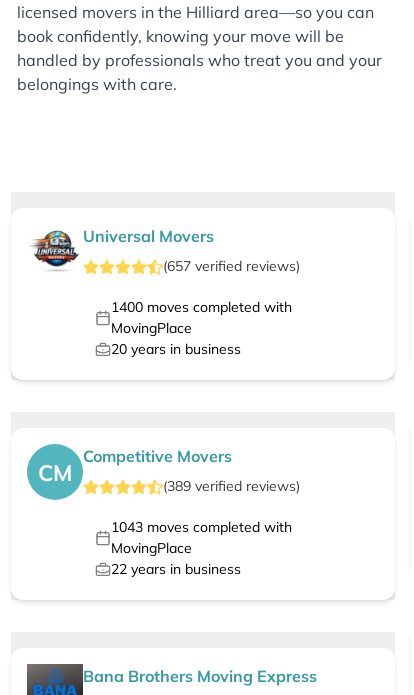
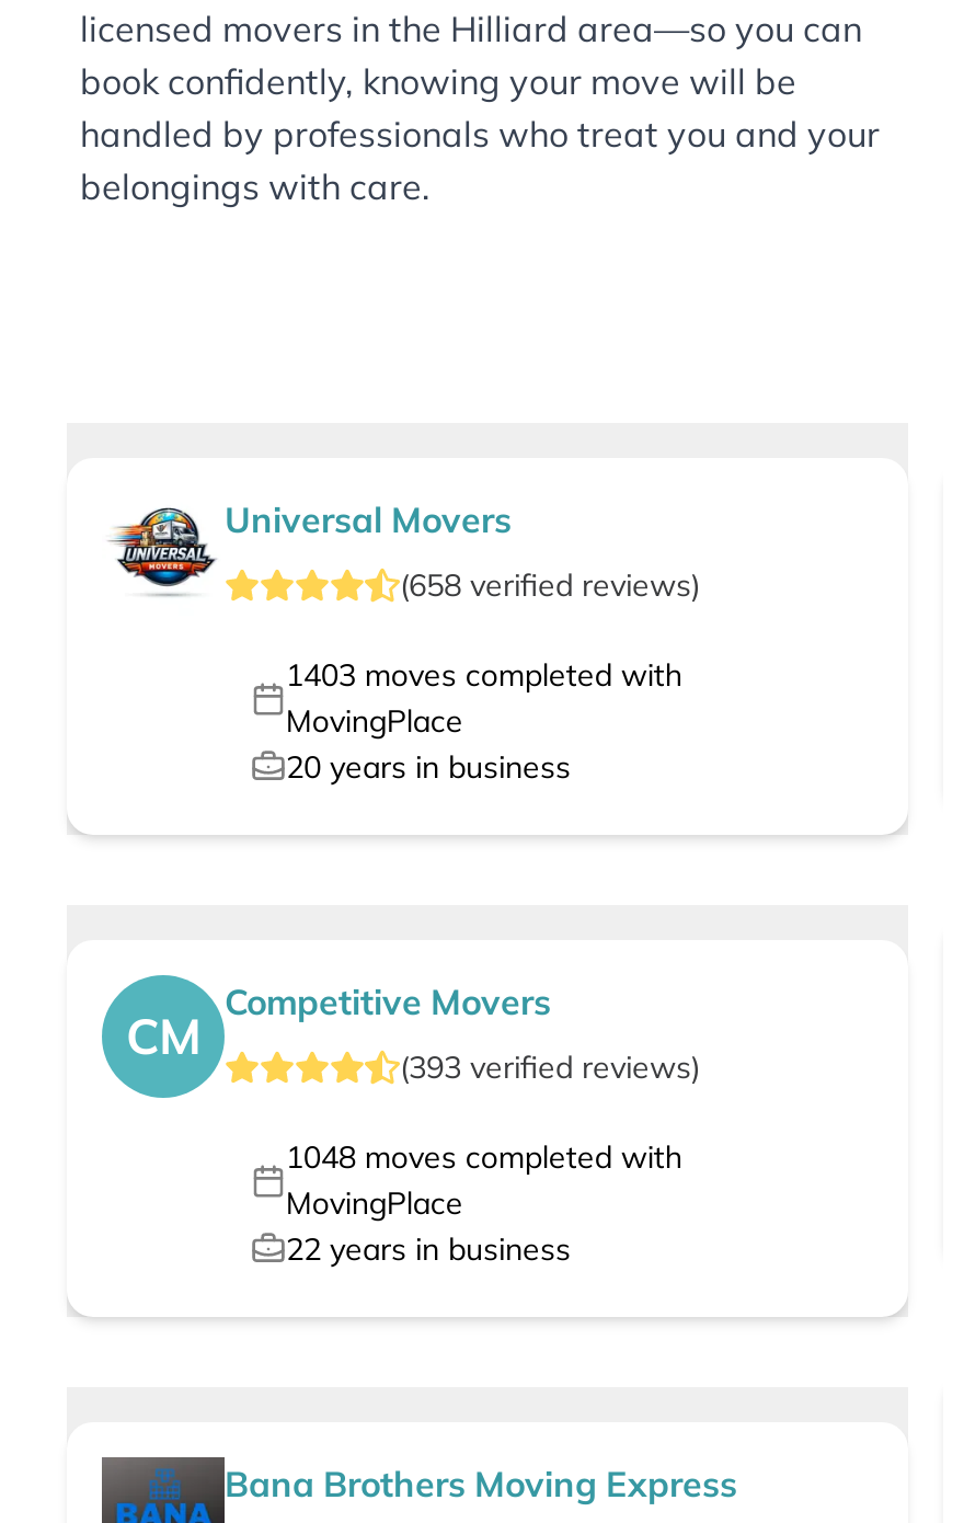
[163,257,300,275] (657 verified reviews) -> [400,564,700,604] (658 verified reviews)
[111,298,292,316] 1400 moves completed with -> [286,654,682,693] 1403 moves completed with
[163,477,300,495] (389 verified reviews) -> [400,1046,700,1086] (393 verified reviews)
[111,518,292,536] 1043 moves completed with -> [286,1136,682,1175] 1048 moves completed with

